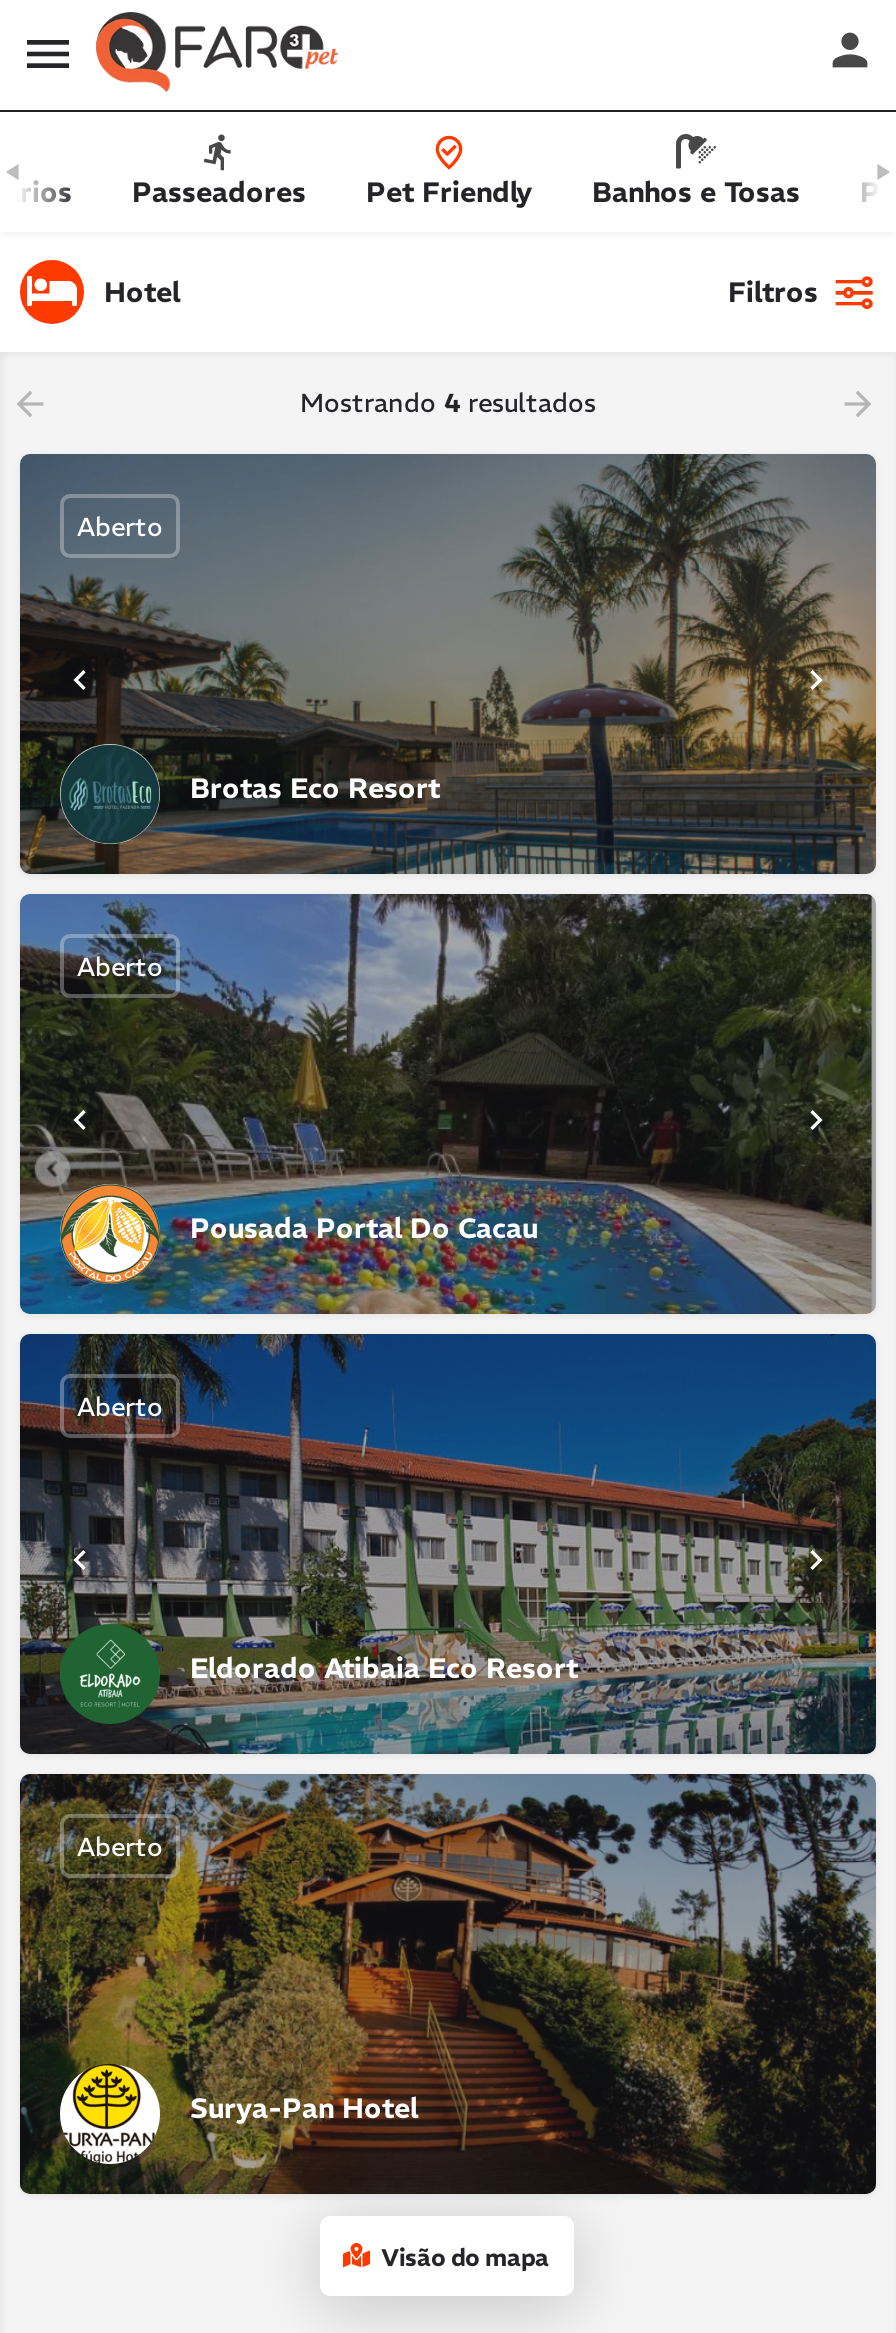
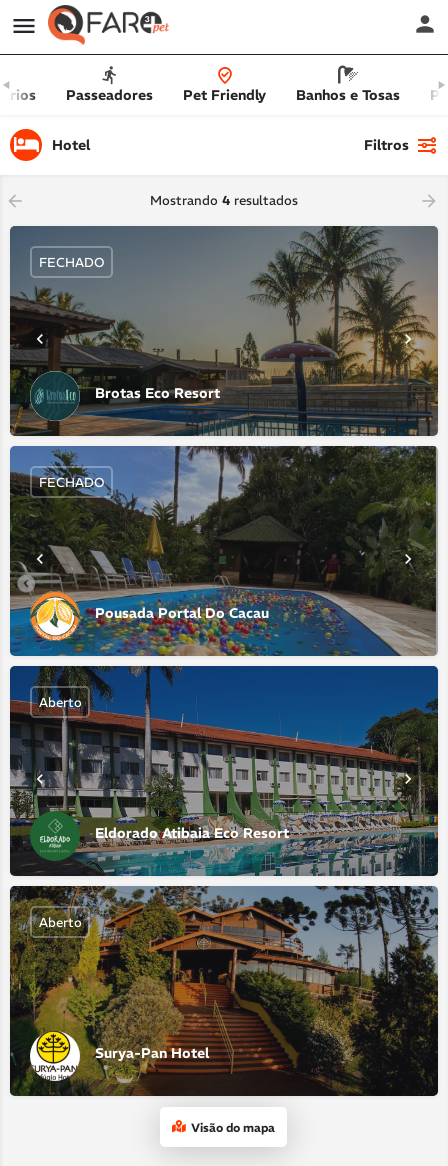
[77,509,163,543] Aberto -> [38,253,104,270] FECHADO
[77,949,163,983] Aberto -> [38,473,104,490] FECHADO

